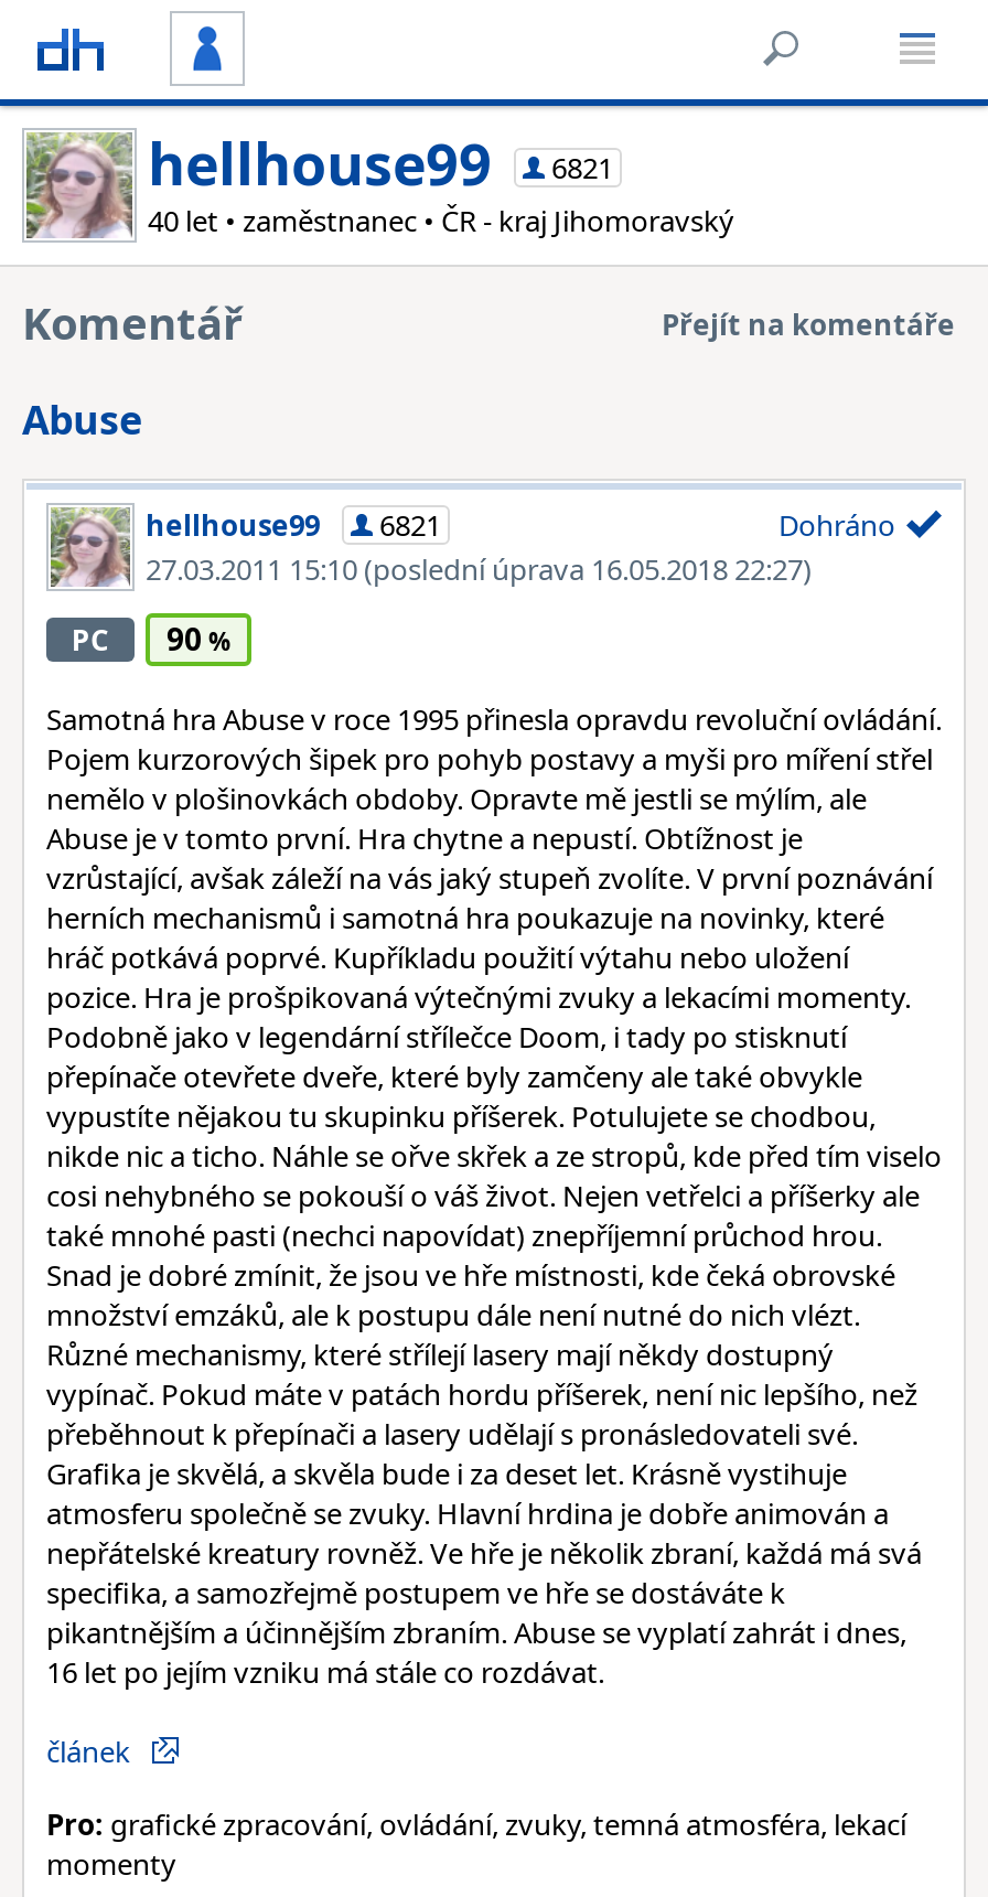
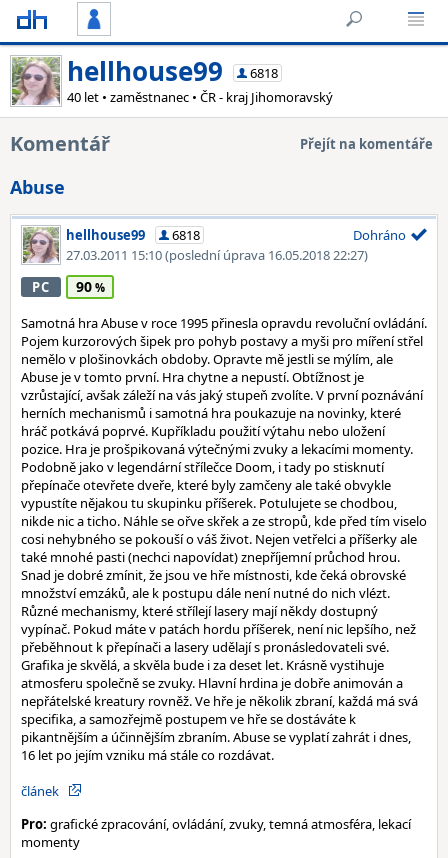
[148,124,613,203] hellhouse99 6821 -> [67,53,278,89] hellhouse99 6818
[146,505,441,545] hellhouse99 6821 -> [66,226,200,244] hellhouse99 6818

